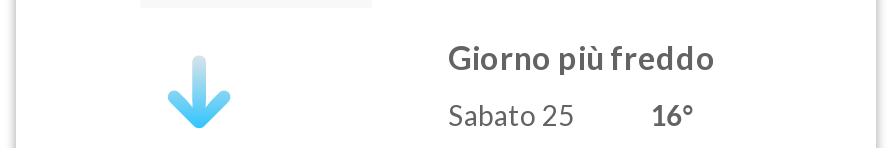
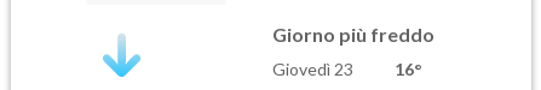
[448,98,574,132] Sabato 25 -> [272,59,353,79] Giovedì 23

